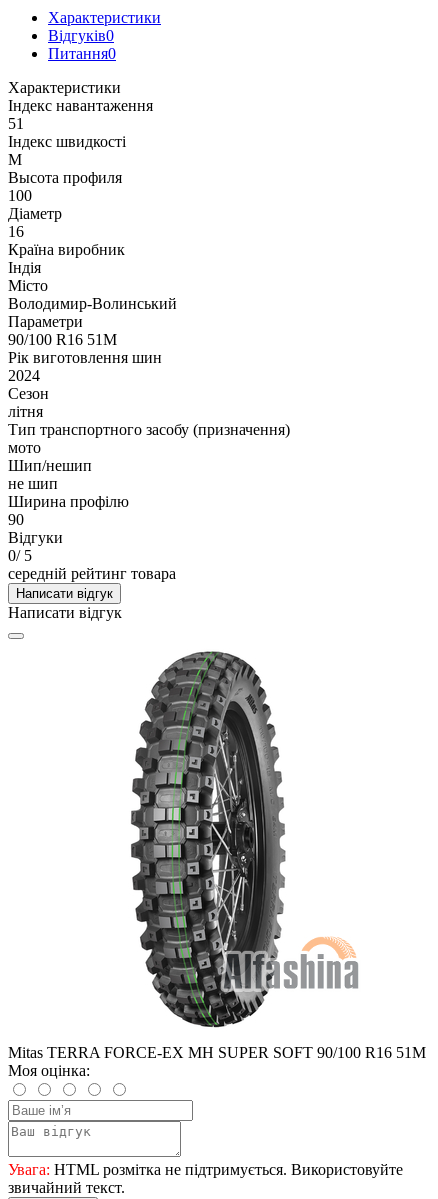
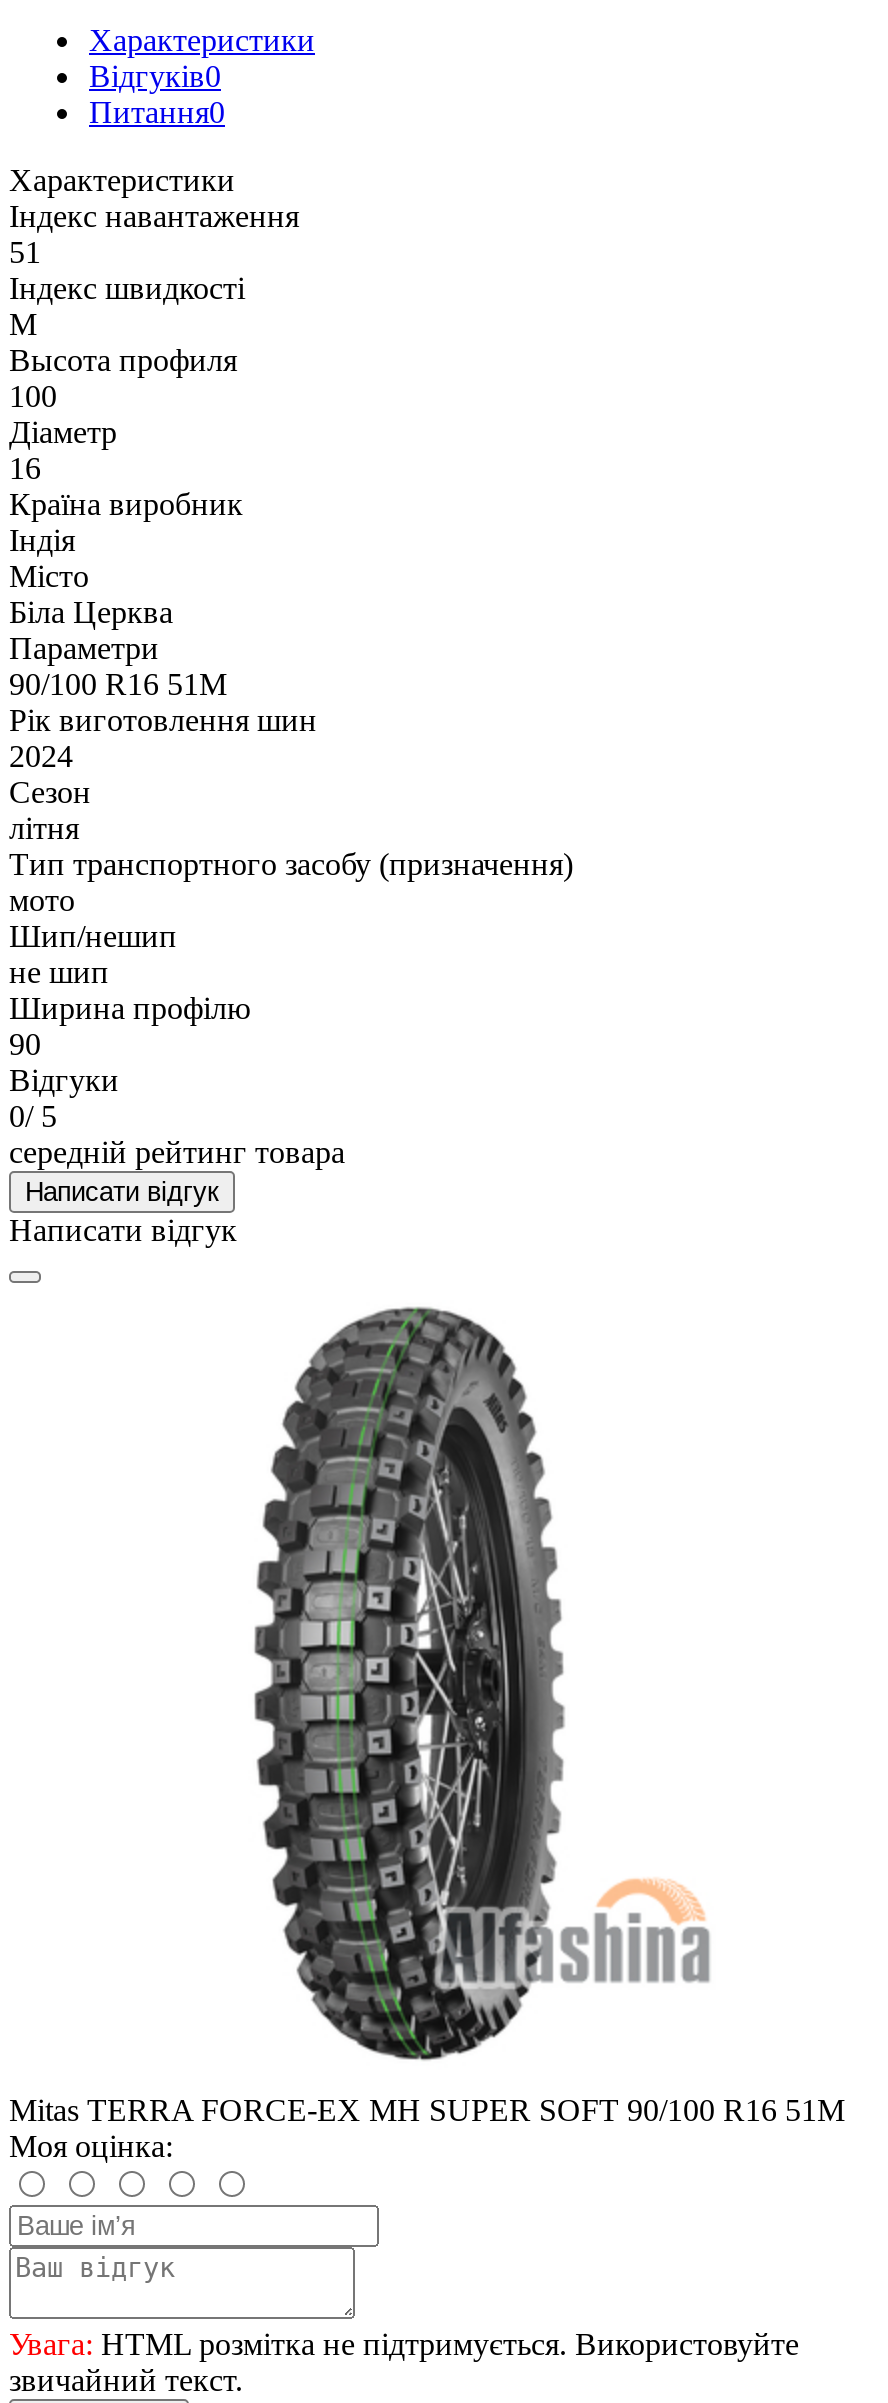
[8,295,177,312] Володимир-Волинський -> [9,595,173,629] Біла Церква

